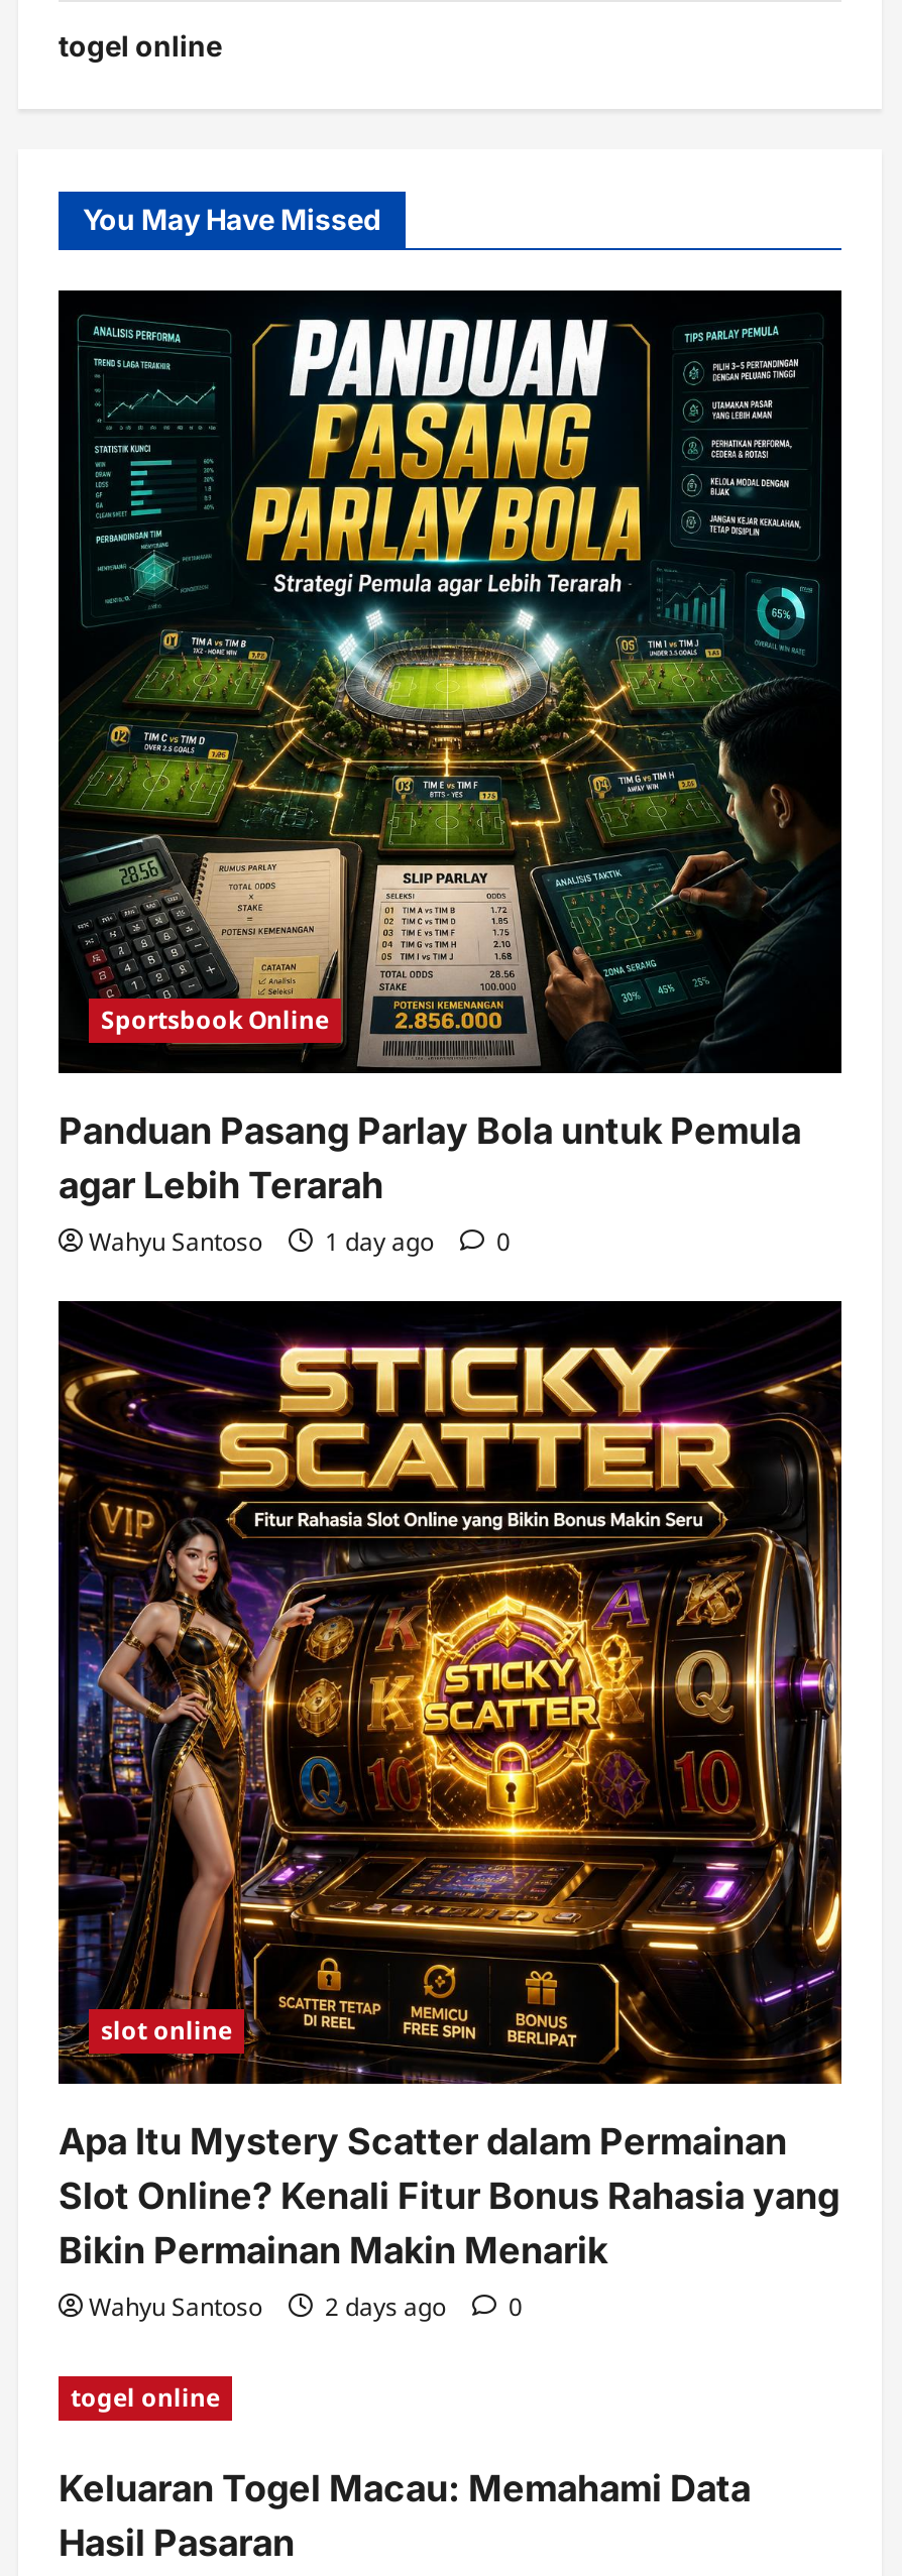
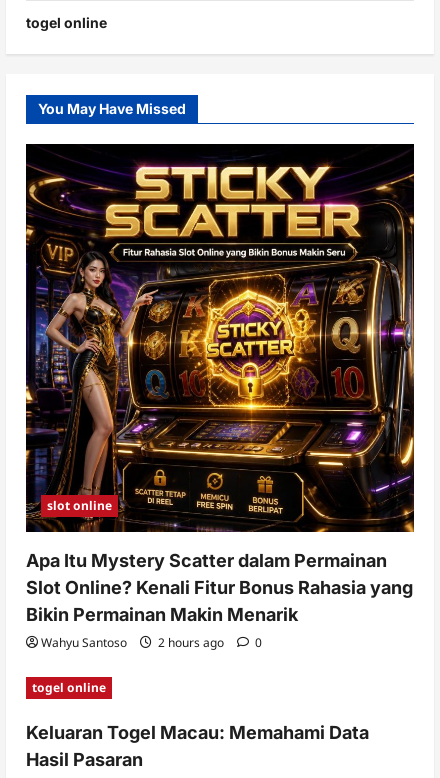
[57,317,843,1260] [image] | Sportsbook Online | Panduan Pasang Parlay Bola untuk Pemula | agar Lebih Terarah | Wahyu Santoso | 1 day ago | 0 -> none
[89,2290,523,2325] Wahyu Santoso 2 days ago 0 -> [41,634,262,651] Wahyu Santoso 2 hours ago 0

